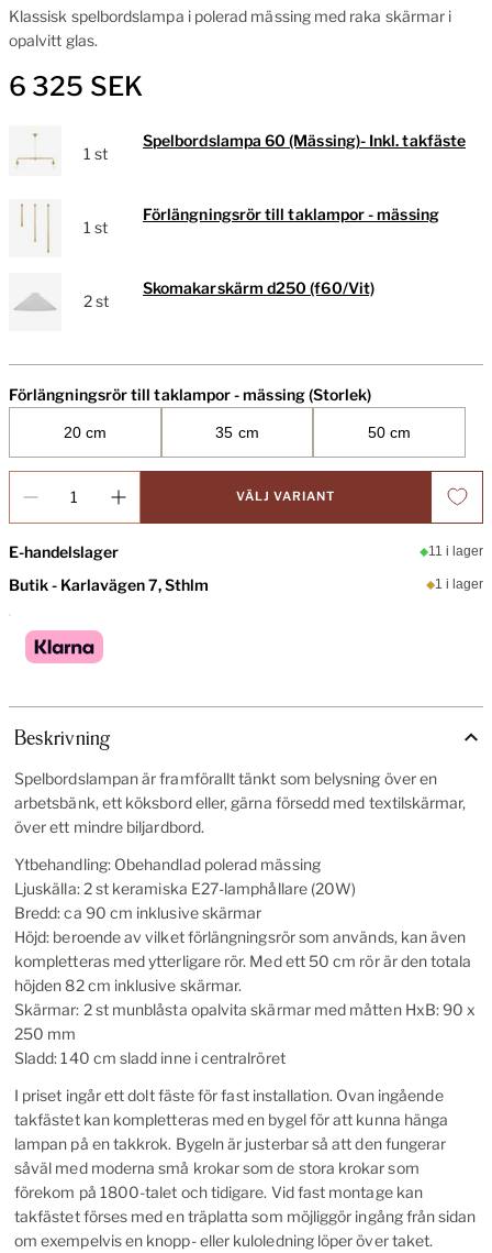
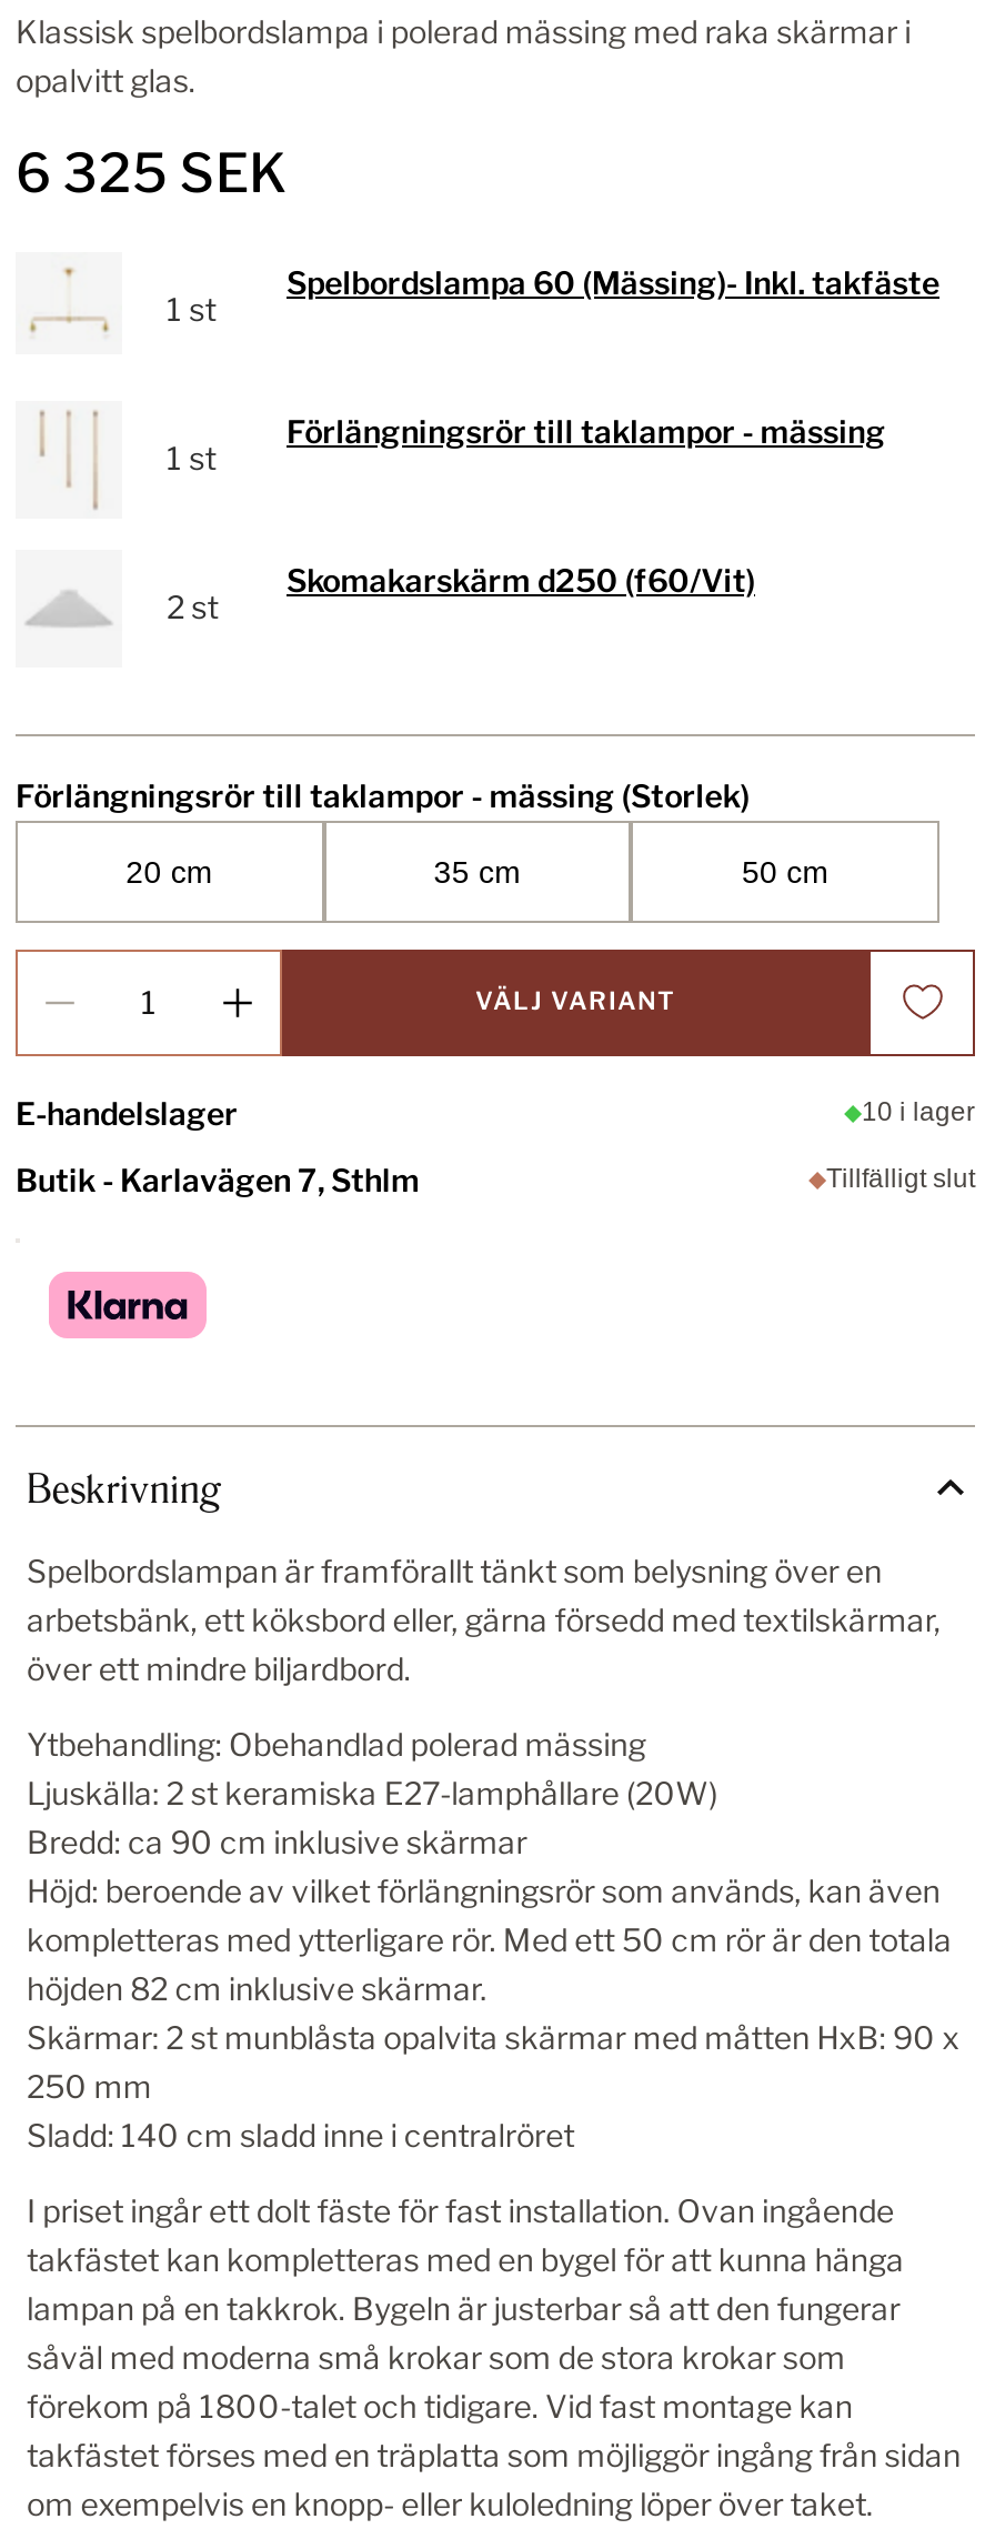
[428,544,483,559] 11 i lager -> [862,1097,975,1128] 10 i lager
[435,577,483,592] 1 i lager -> [826,1164,975,1195] Tillfälligt slut

